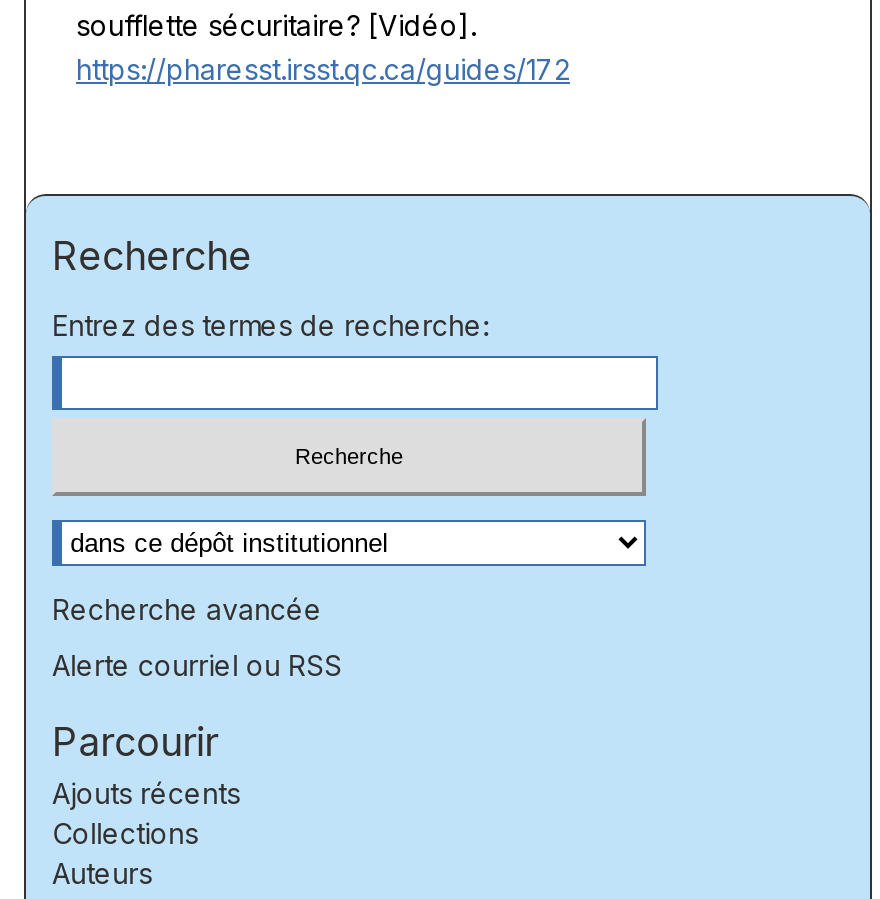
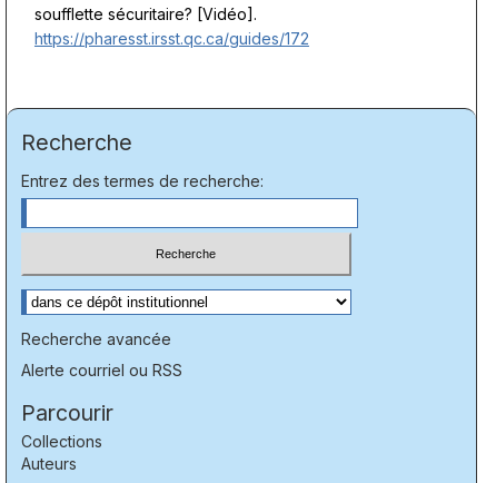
[52,776,240,810] Ajouts récents -> none

